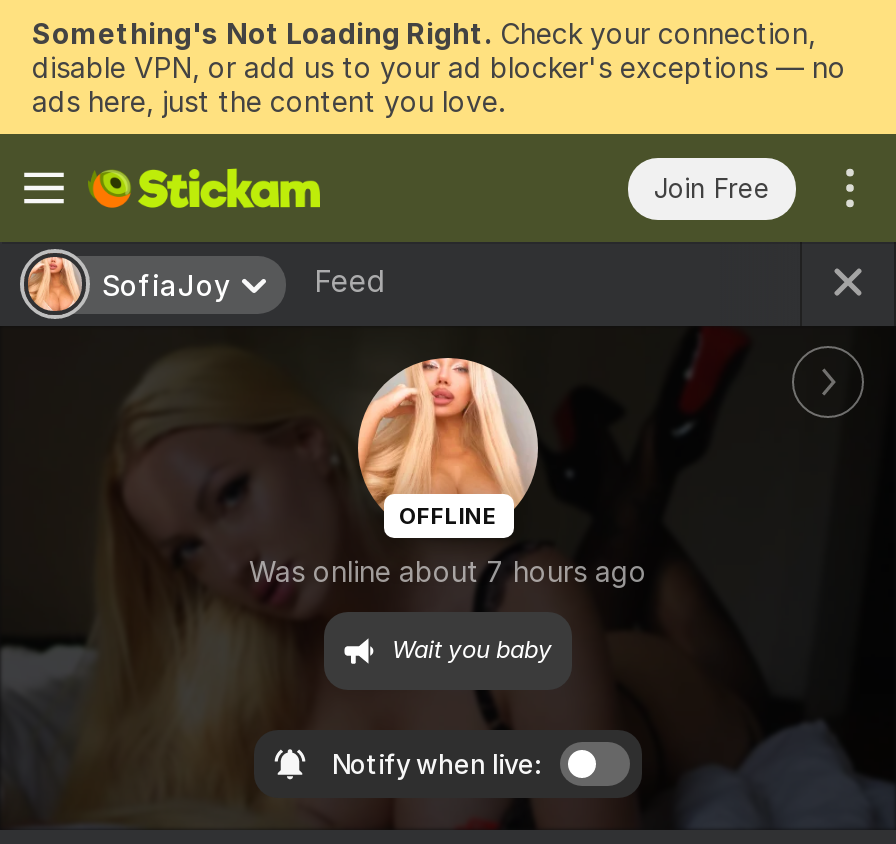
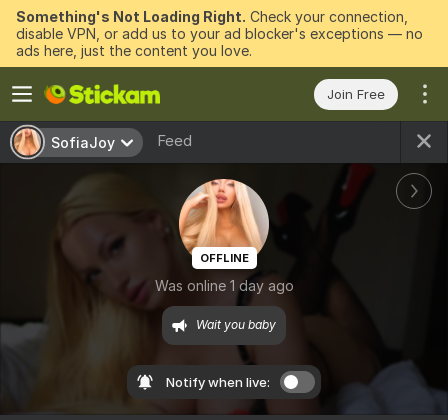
[249,555,647,589] Was online about 7 hours ago -> [154,277,293,294] Was online 1 day ago

